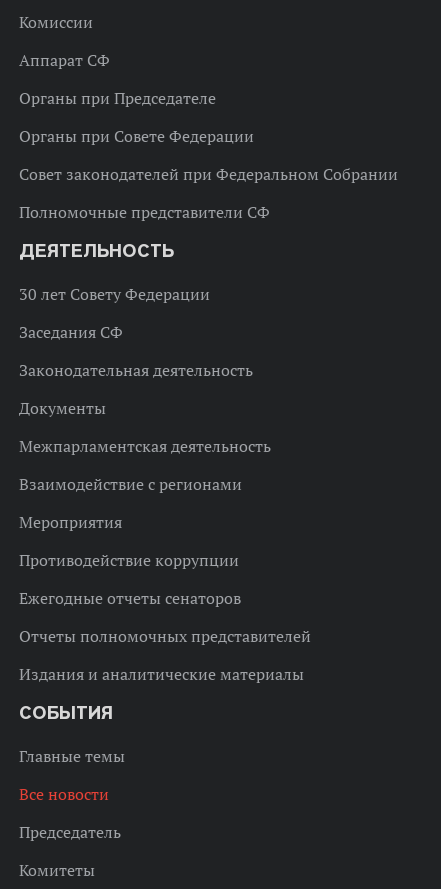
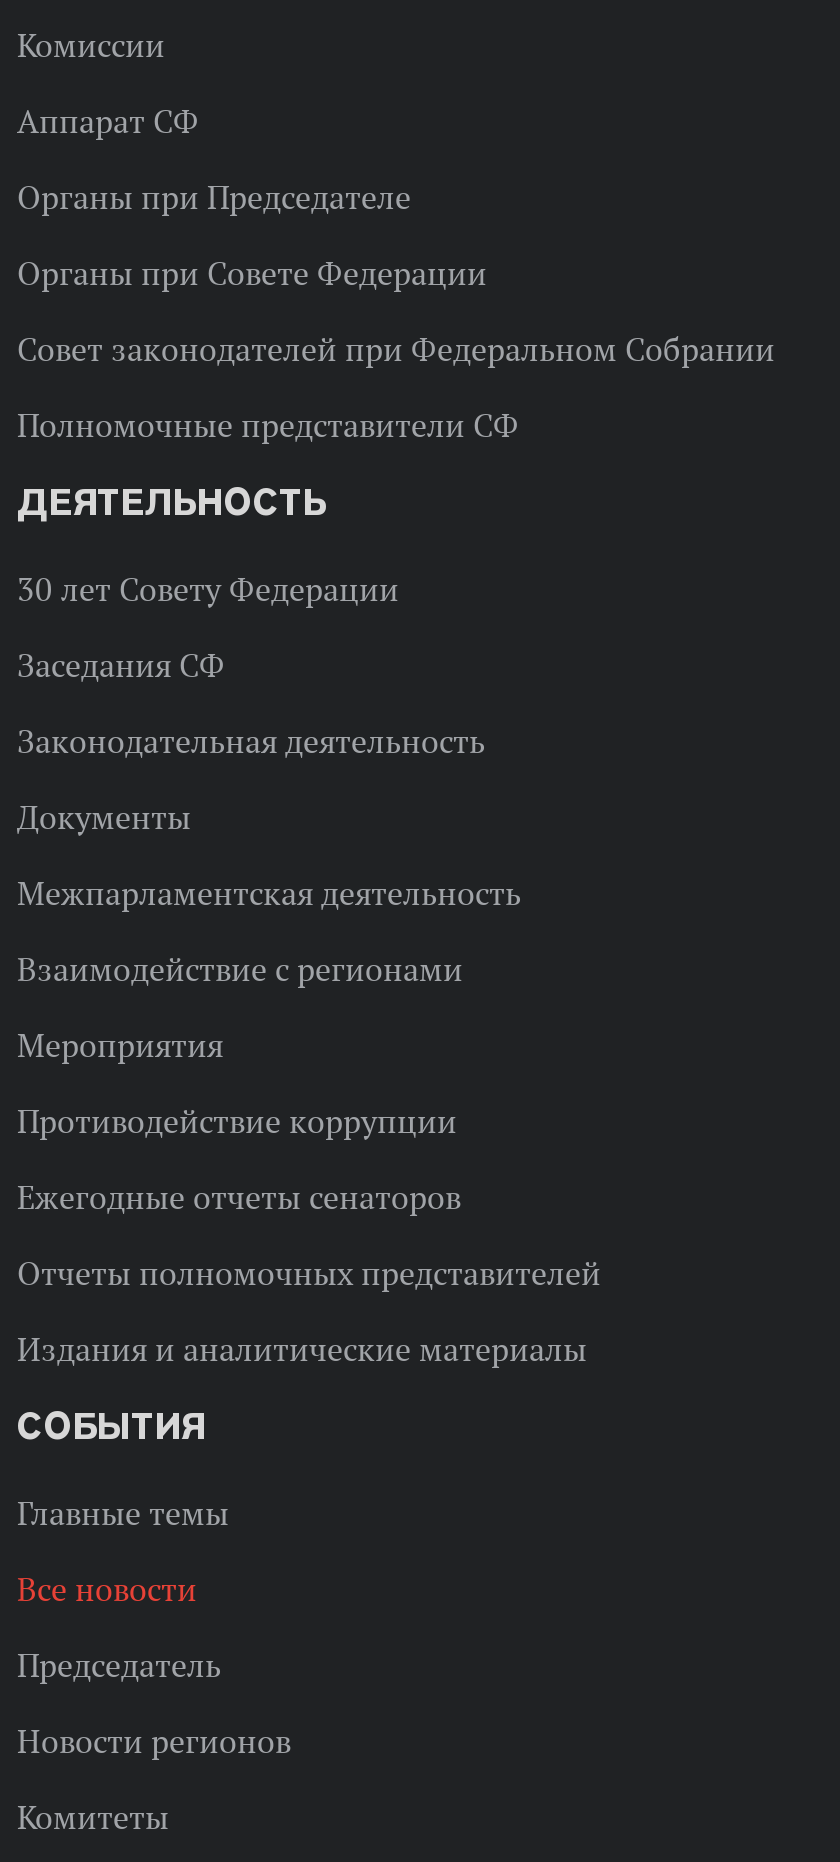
none -> [17,1721,291,1761] Новости регионов

